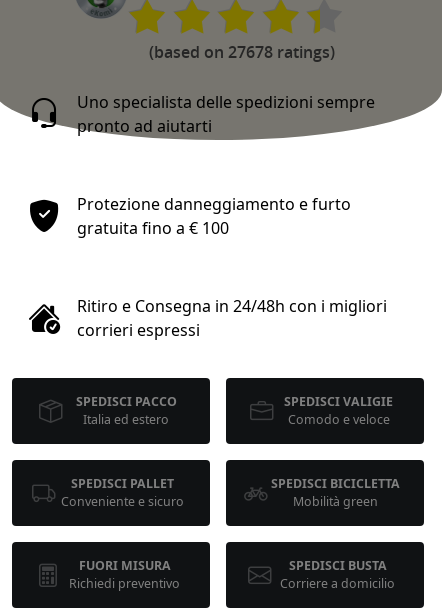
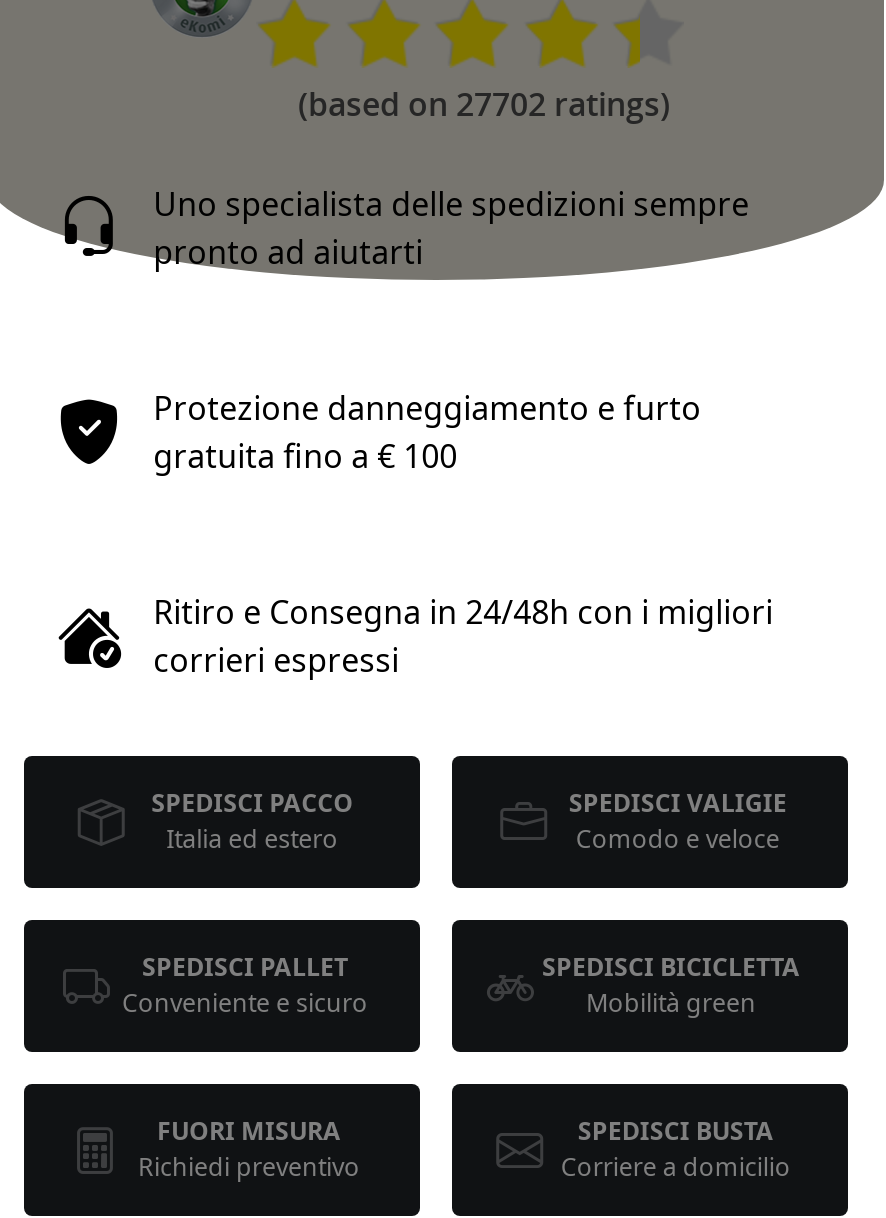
[149,41,335,63] (based on 27678 ratings) -> [298,83,670,127] (based on 27702 ratings)

